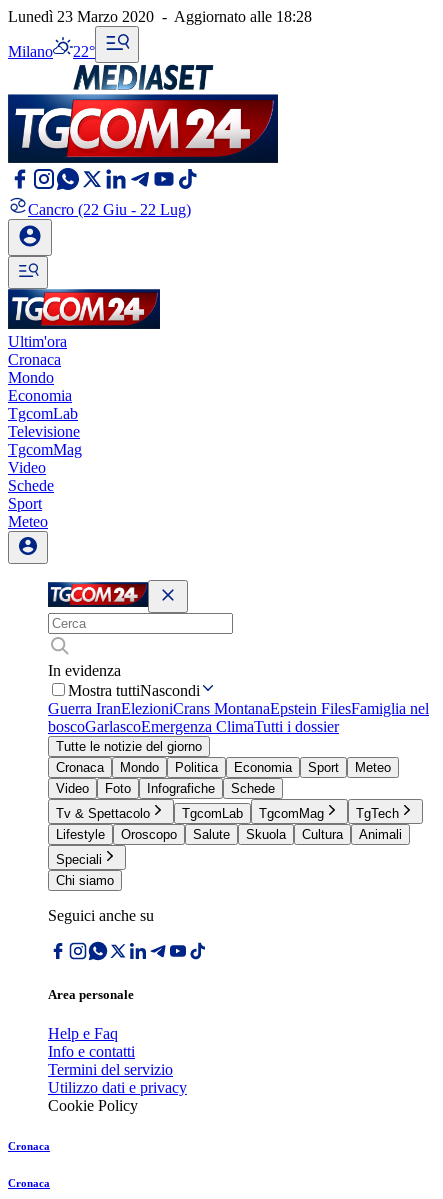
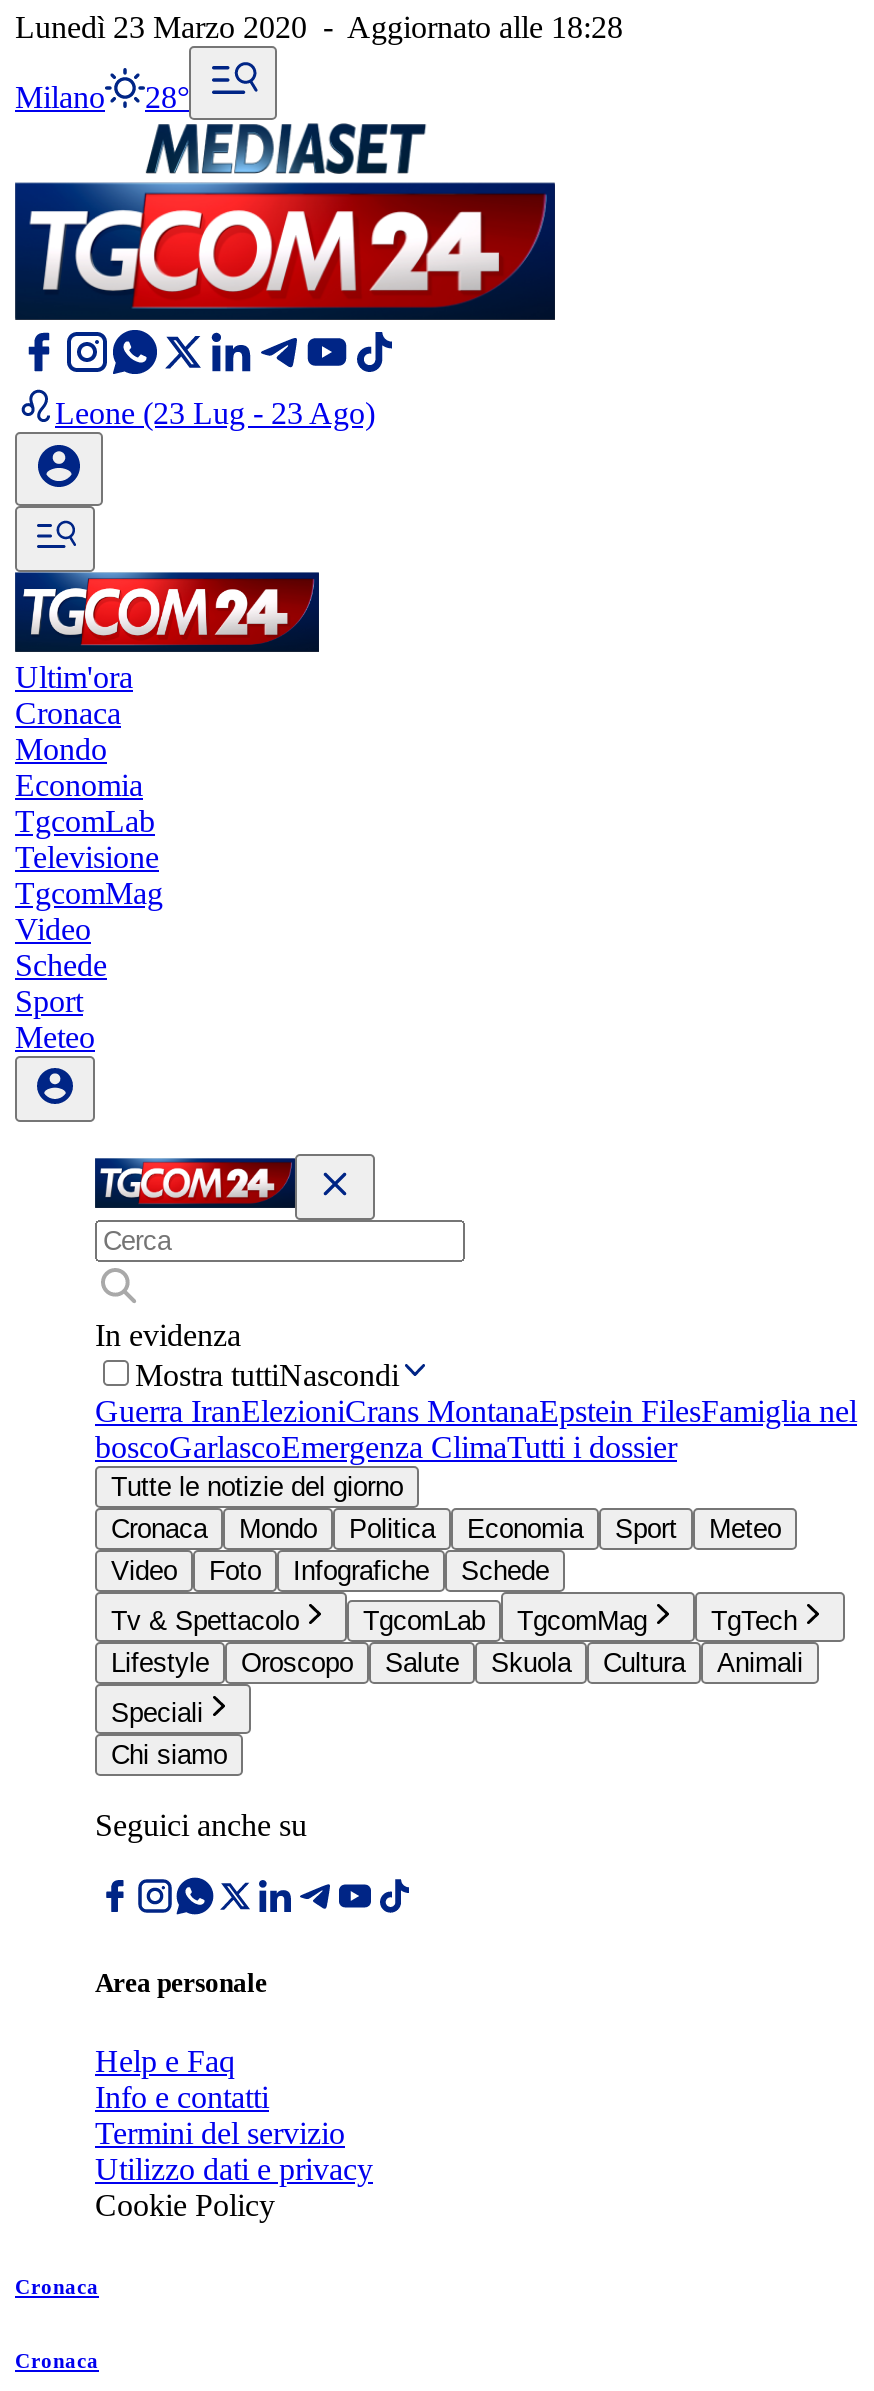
[8,43,95,60] Milano 22° -> [15,80,189,114] Milano 28°
[28,201,191,218] Cancro (22 Giu - 22 Lug) -> [55,396,375,430] Leone (23 Lug - 23 Ago)

